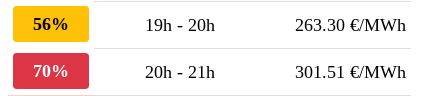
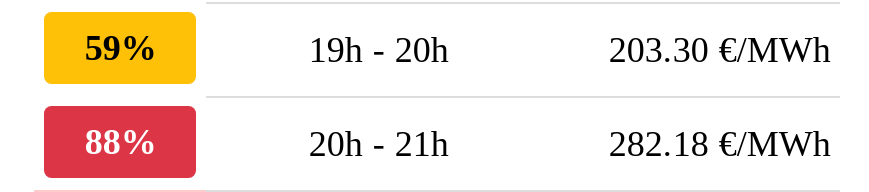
[33,14,69,34] 56% -> [85,27,157,67] 59%
[295,15,406,35] 263.30 €/MWh -> [609,29,831,69] 203.30 €/MWh
[33,61,69,81] 70% -> [85,121,157,161] 88%
[295,62,406,82] 301.51 €/MWh -> [609,123,831,163] 282.18 €/MWh

